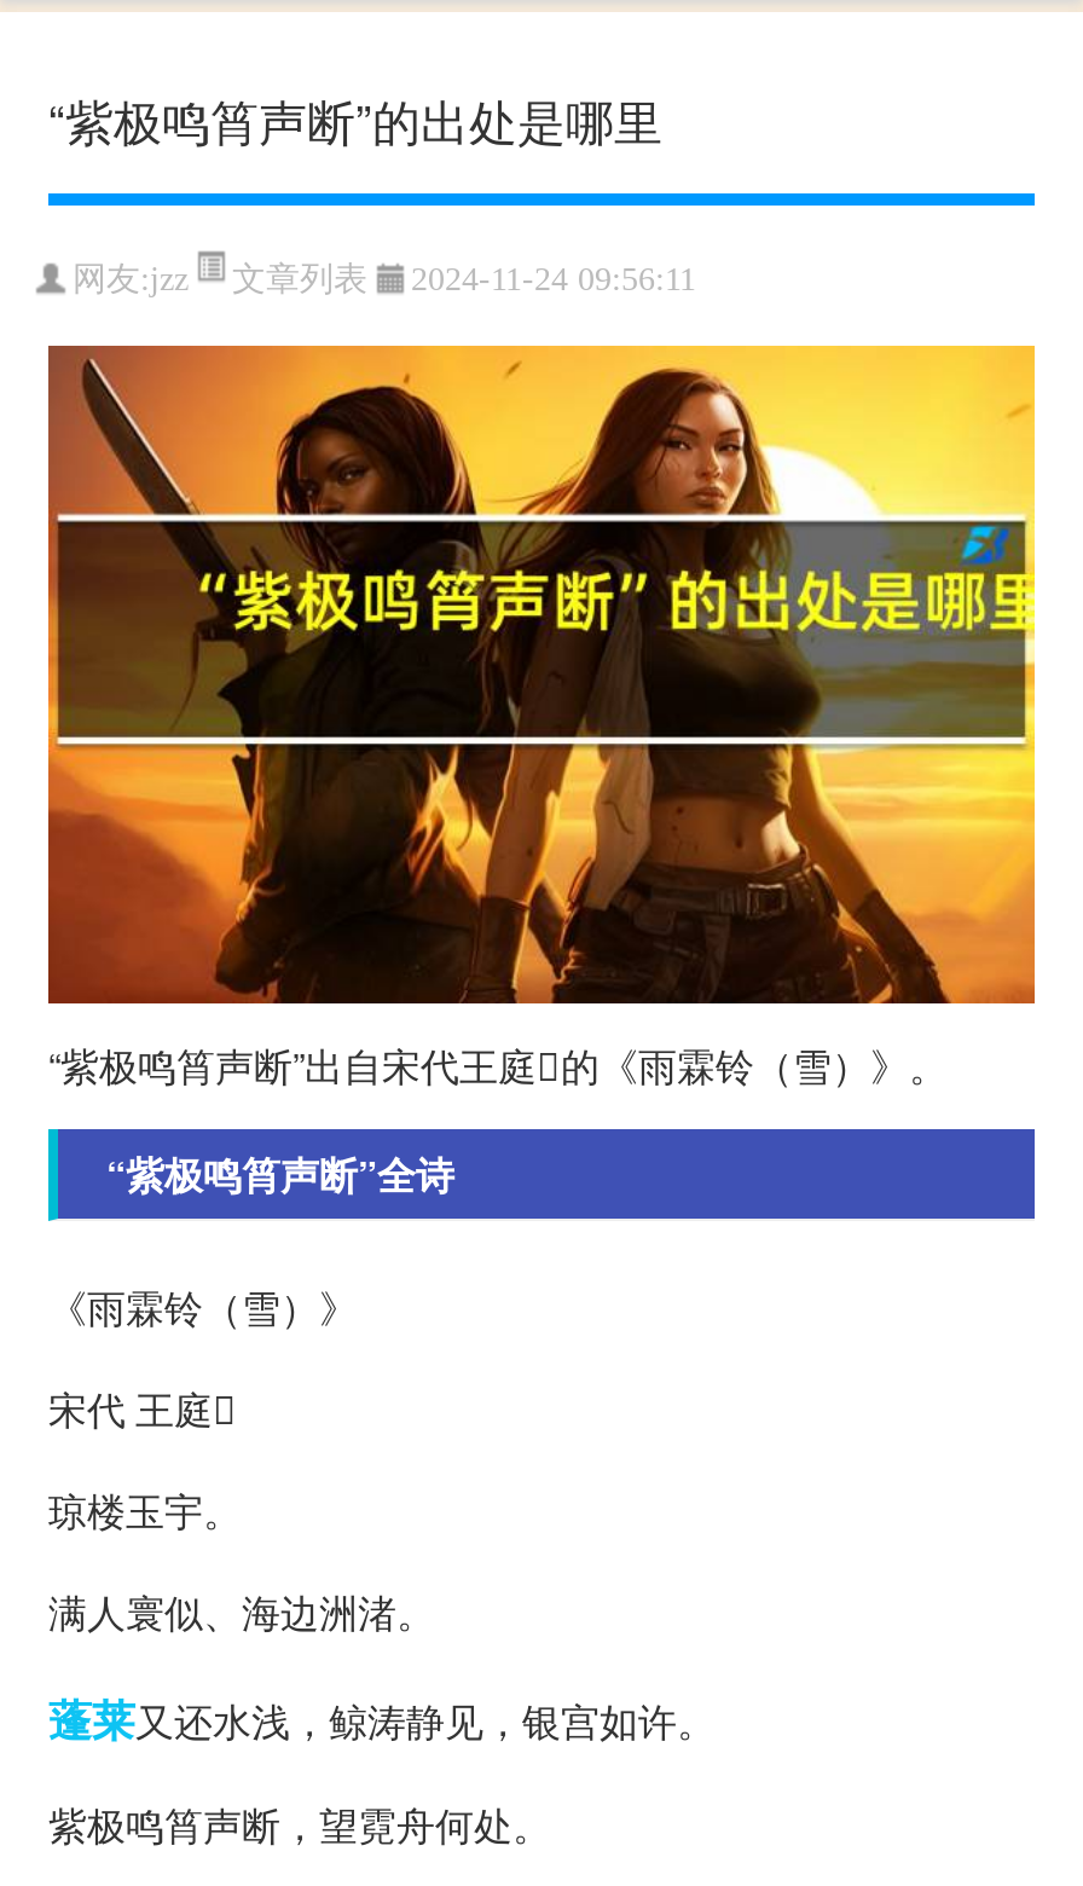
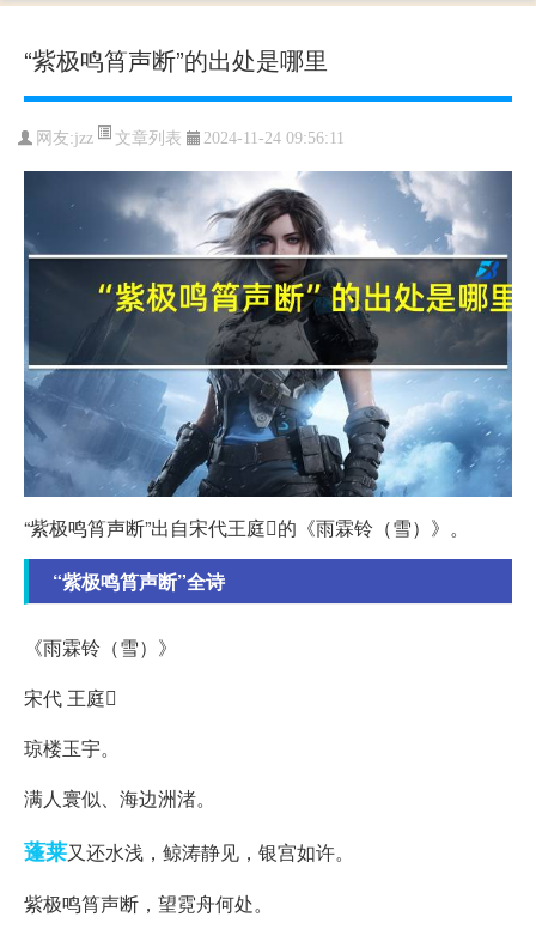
[46,343,1037,1006] [image] -> [23,170,513,498] [image]

